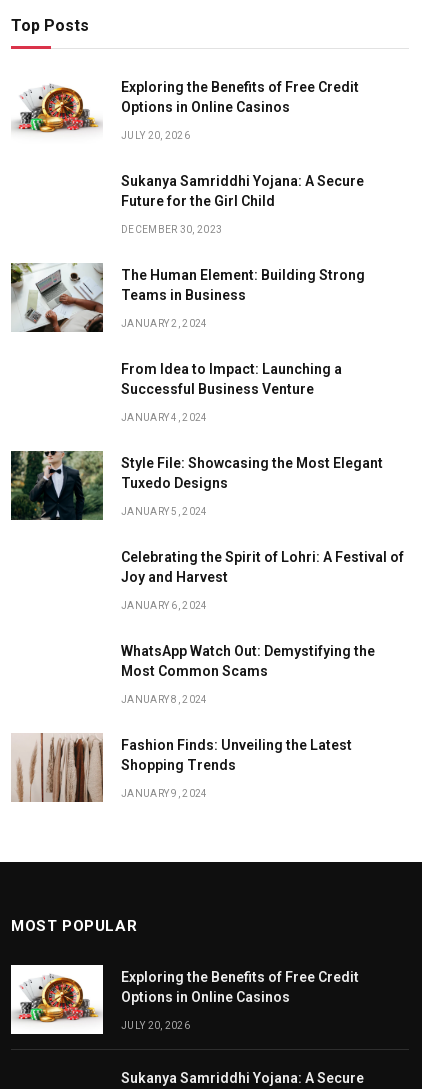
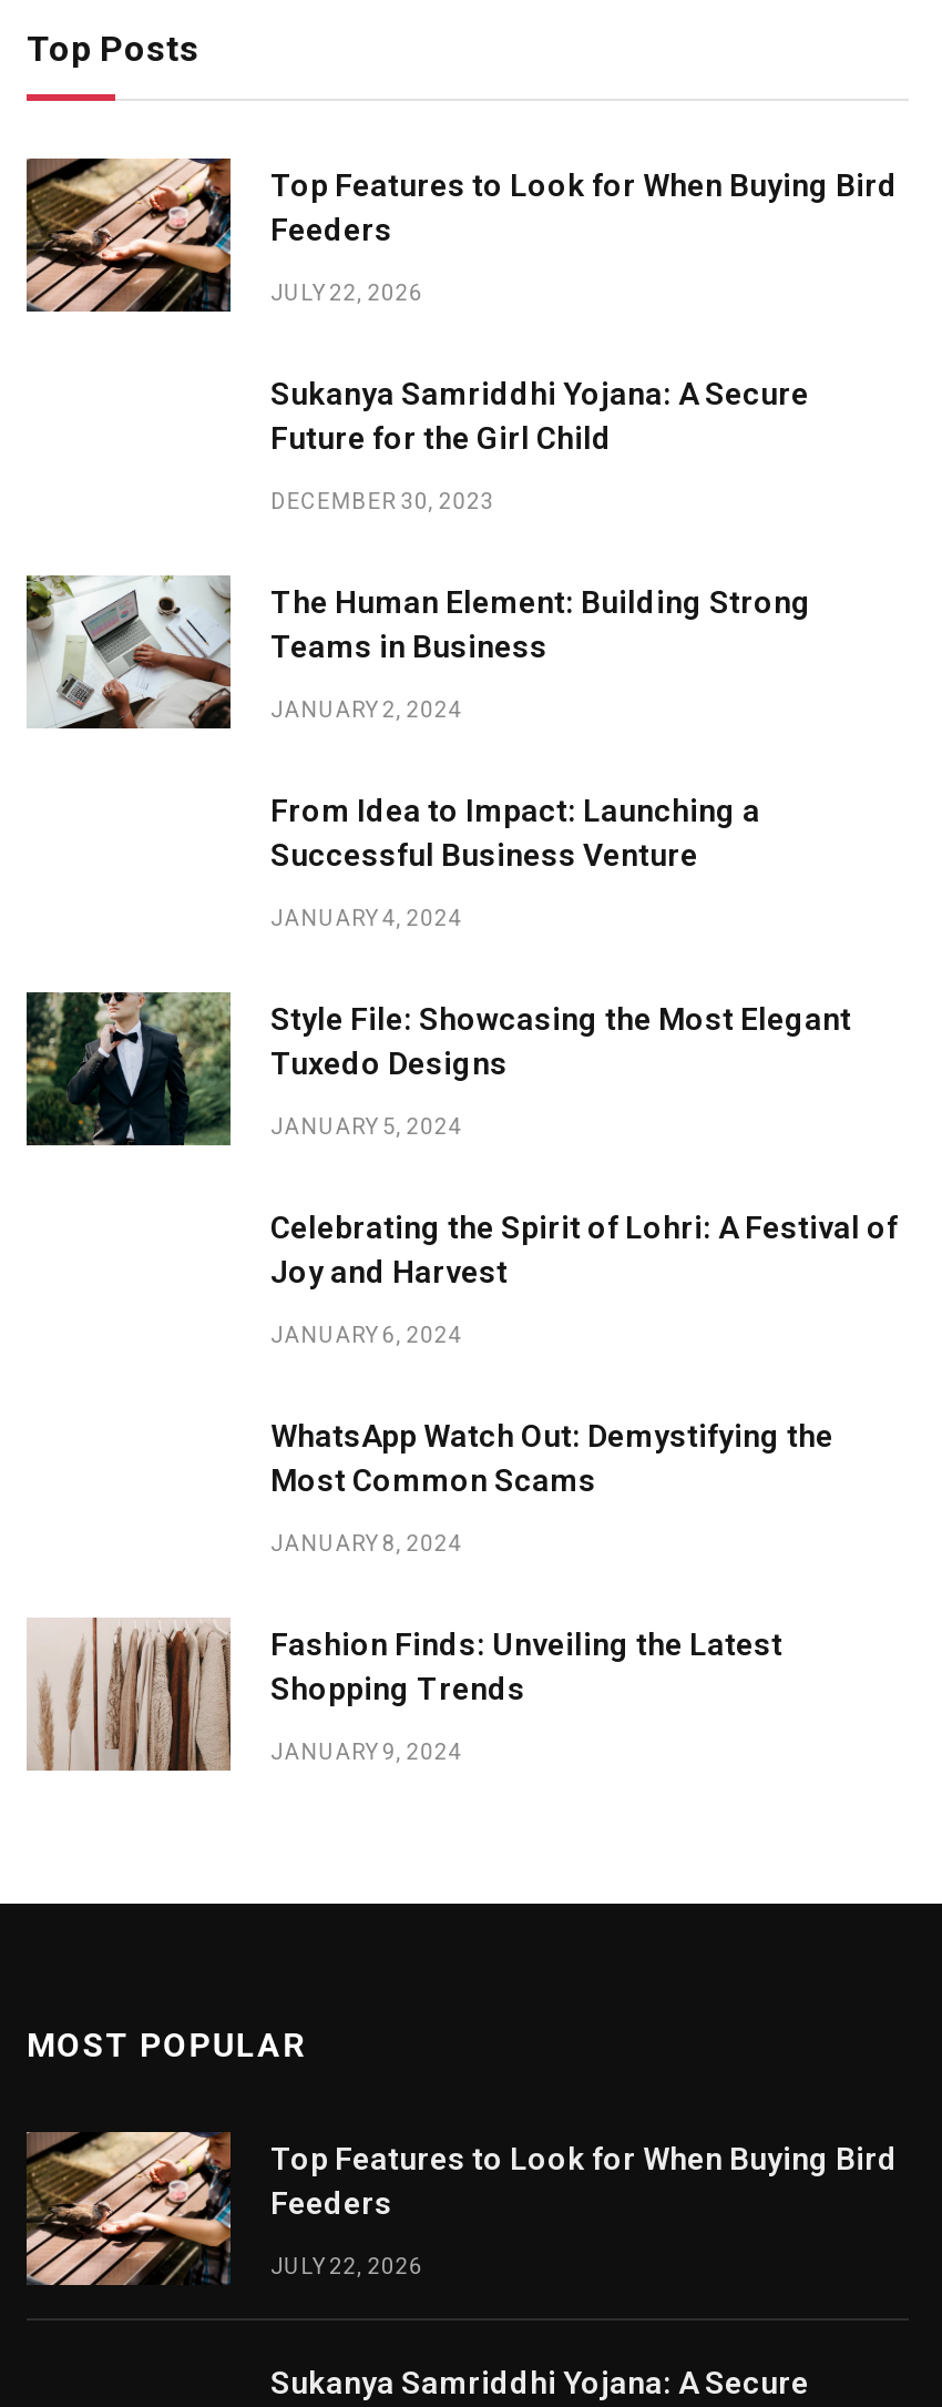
[11,75,359,144] [image] | Exploring the Benefits of Free Credit | Options in Online Casinos -> [24,156,898,314] [image] | Top Features to Look for When Buying Bird | Feeders
[121,130,190,141] JULY 20, 2026 -> [270,280,423,305] JULY 22, 2026
[10,964,359,1035] [image] | Exploring the Benefits of Free Credit | Options in Online Casinos -> [24,2130,898,2287] [image] | Top Features to Look for When Buying Bird | Feeders
[121,1020,190,1031] JULY 20, 2026 -> [270,2254,423,2278] JULY 22, 2026

